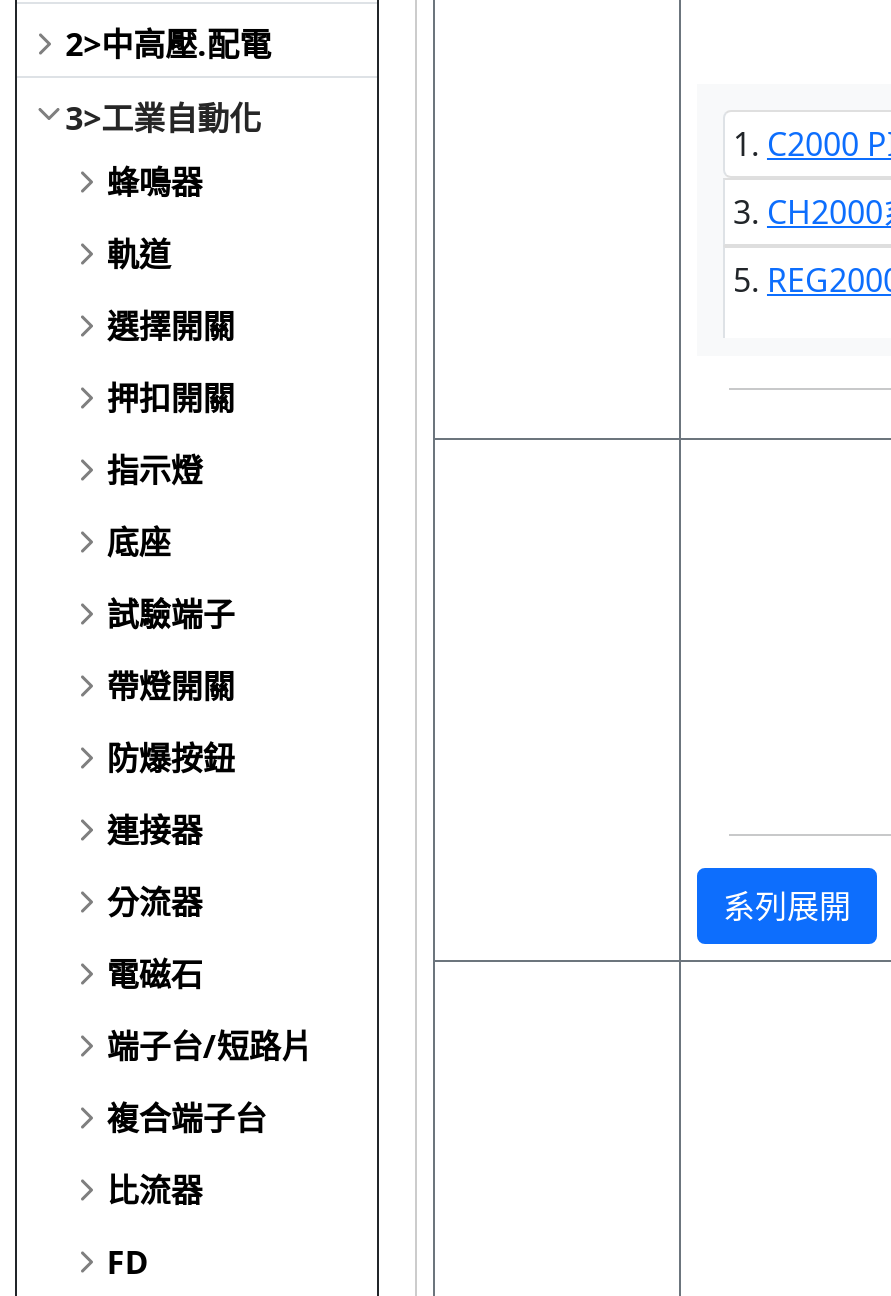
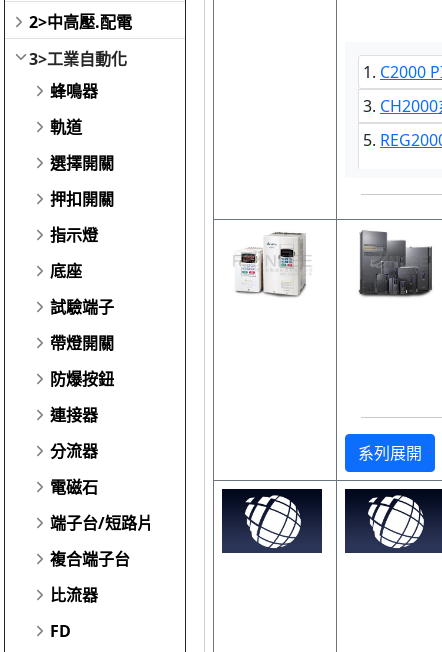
none -> [234,231,307,298] [image]
none -> [358,230,433,298] [image]
none -> [221,488,323,554] [image]
none -> [344,488,439,554] [image]

